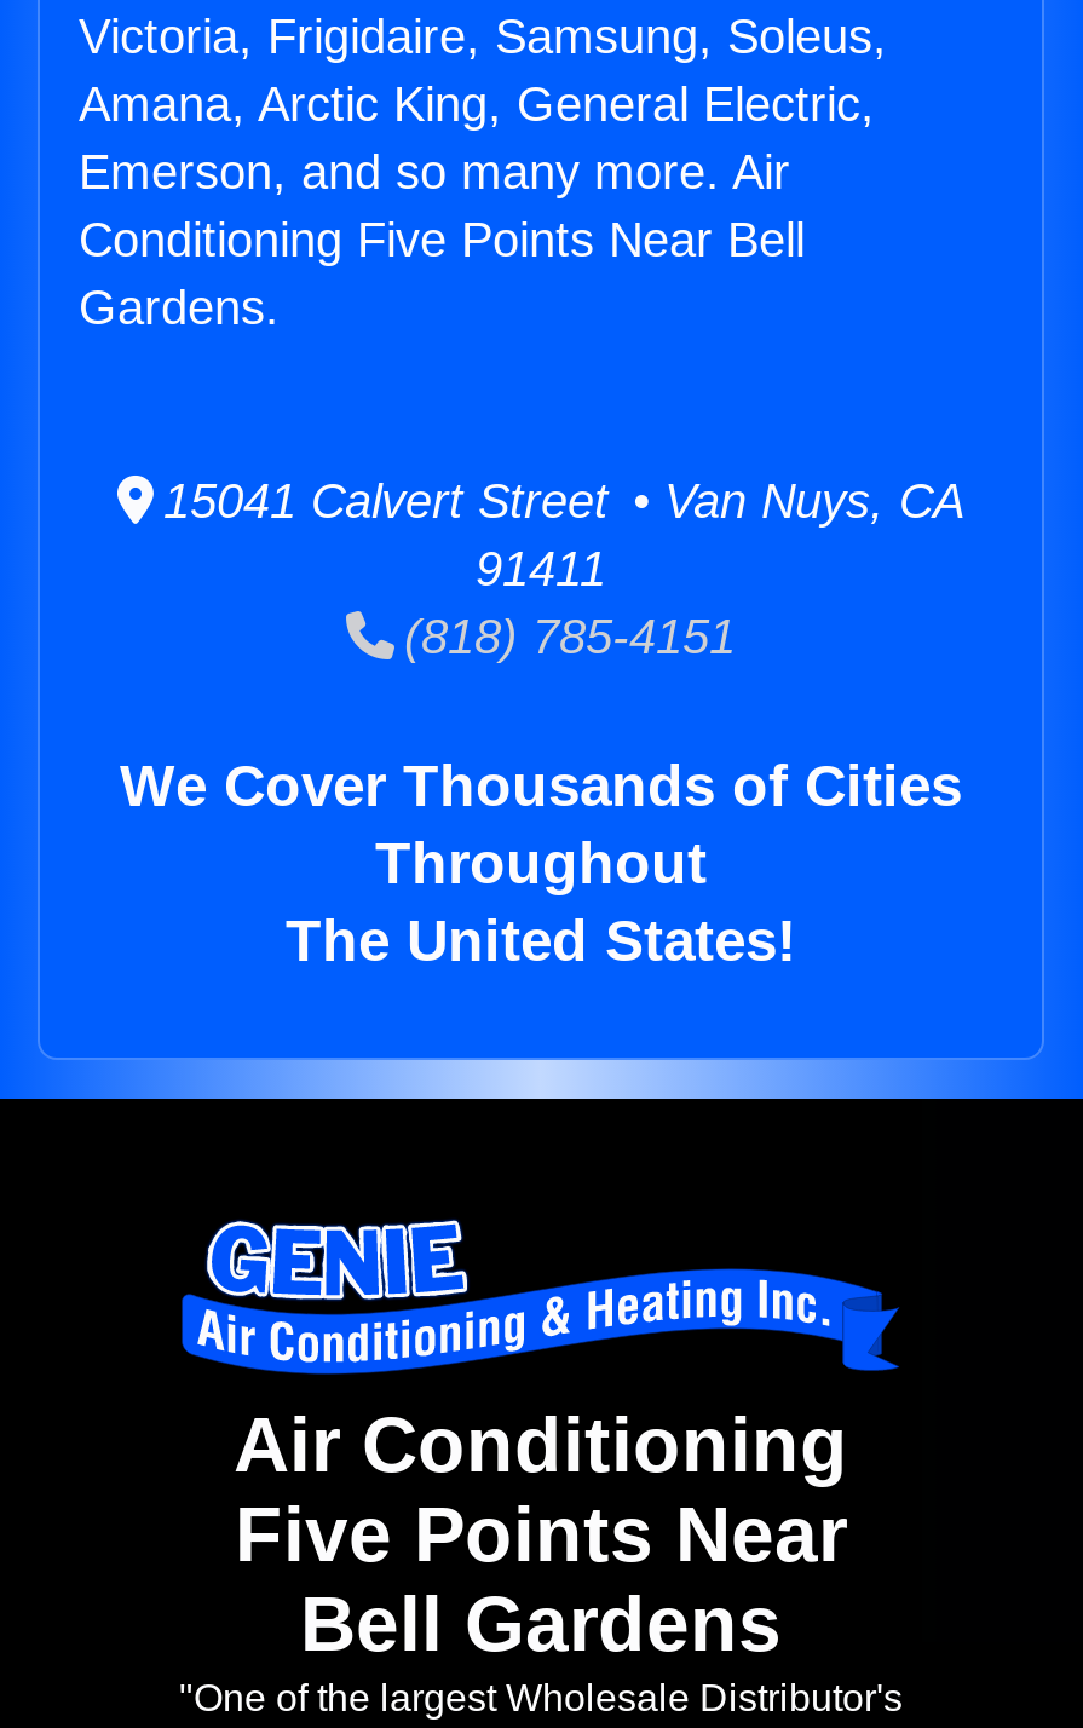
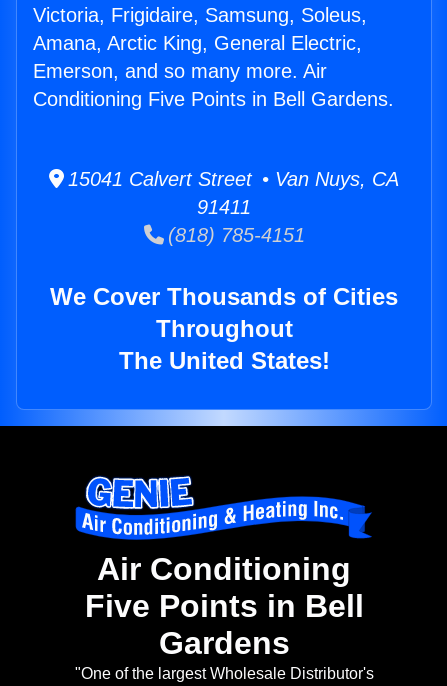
[79,213,805,334] Conditioning Five Points Near Bell | Gardens. -> [33,88,394,110] Conditioning Five Points in Bell Gardens.
[235,1492,847,1668] Five Points Near | Bell Gardens -> [84,588,363,661] Five Points in Bell | Gardens

